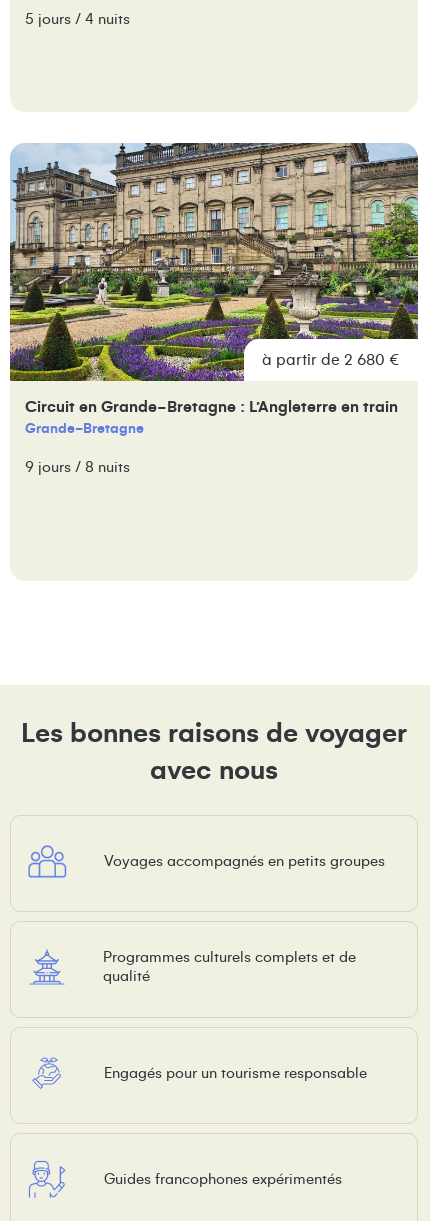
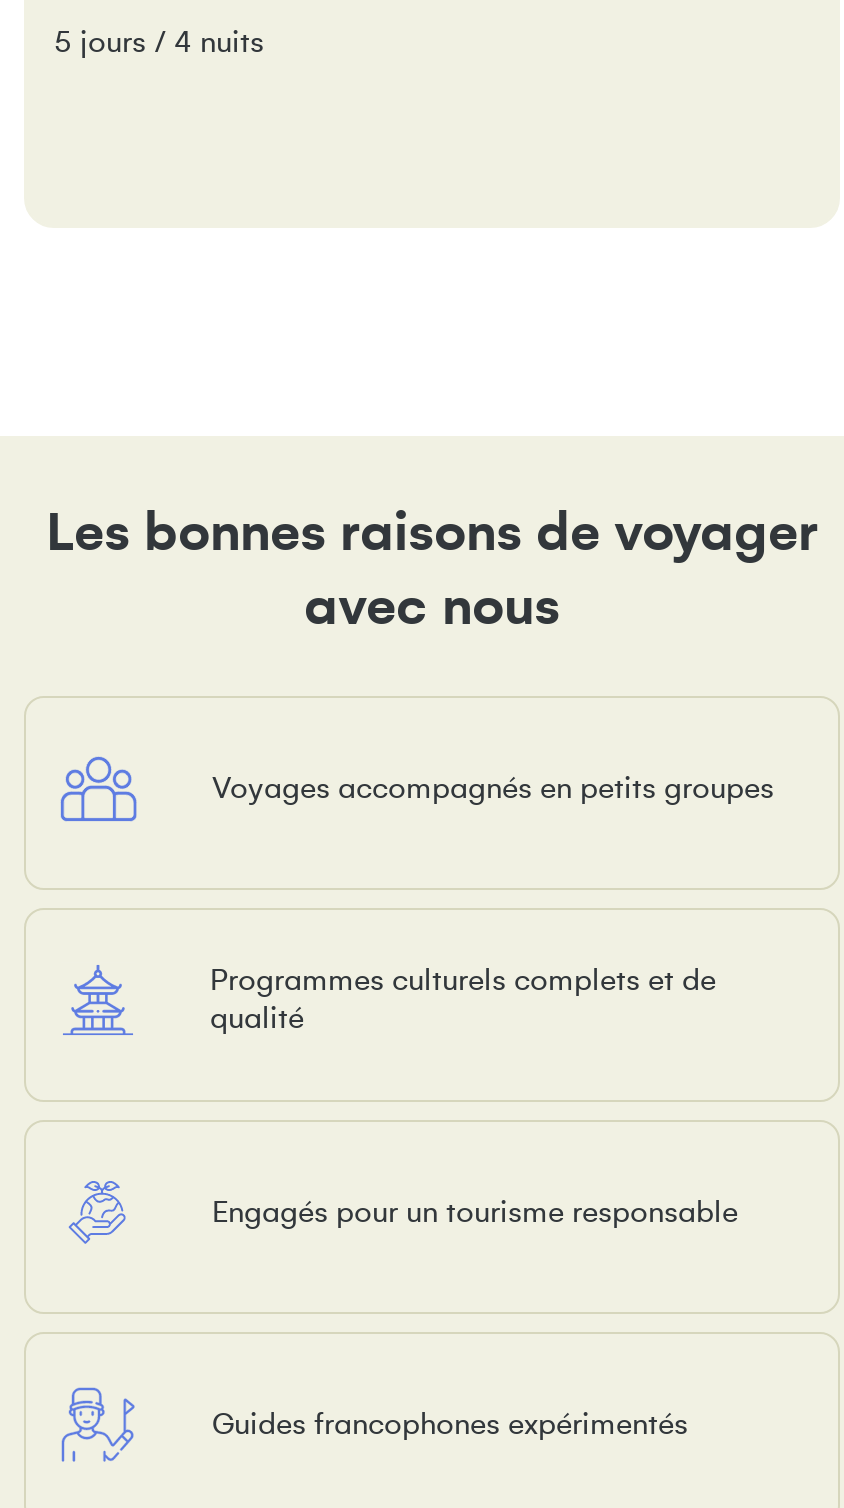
[9,142,419,475] [image] | à partir de 2 680 € | Circuit en Grande-Bretagne : L’Angleterre en train | Grande-Bretagne | 9 jours / 8 nuits -> none

